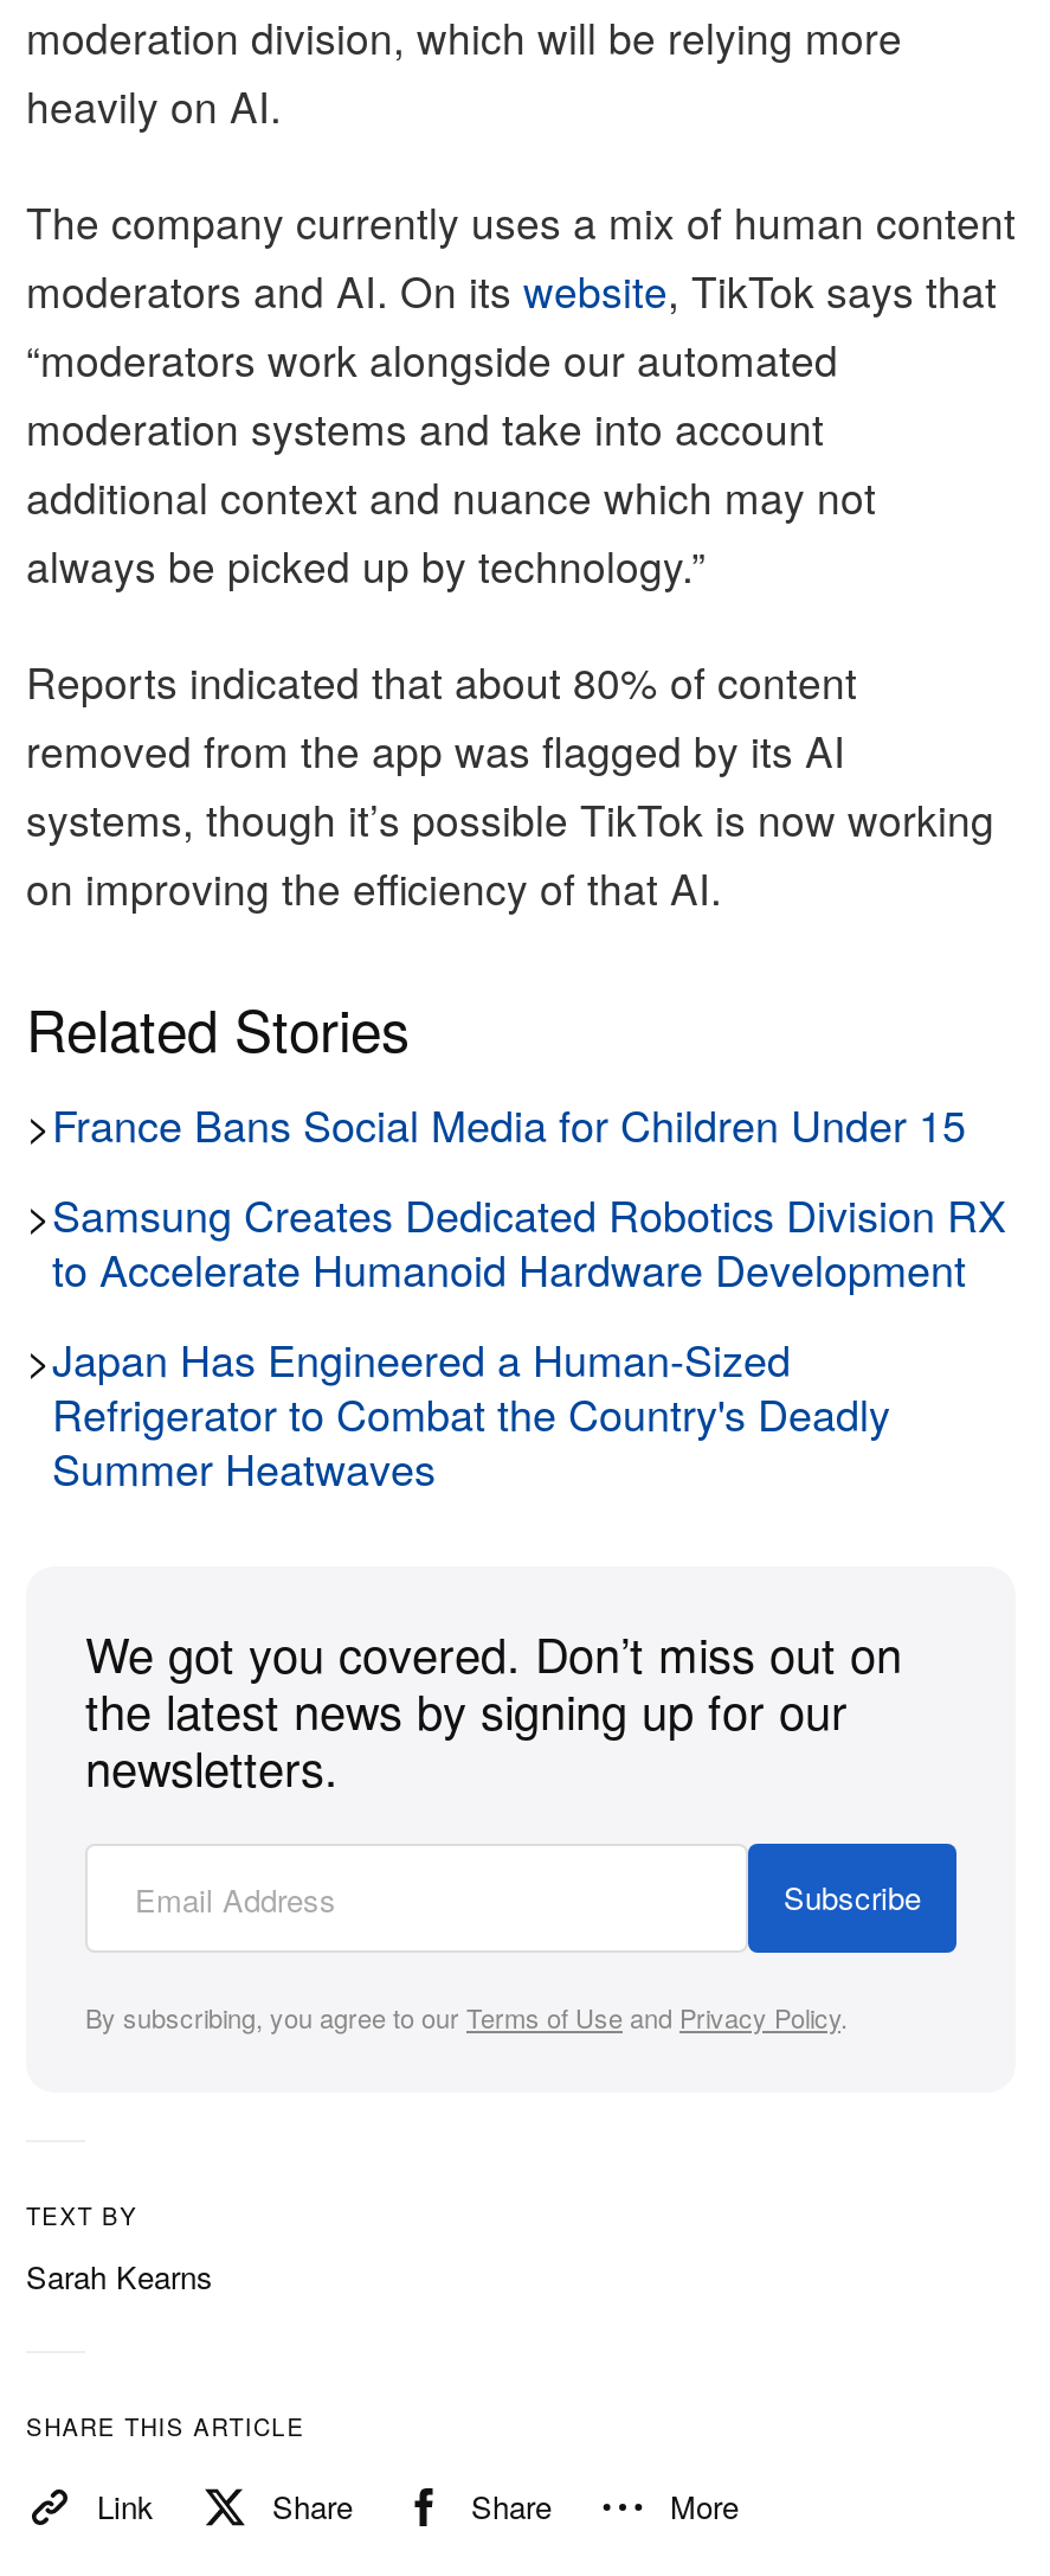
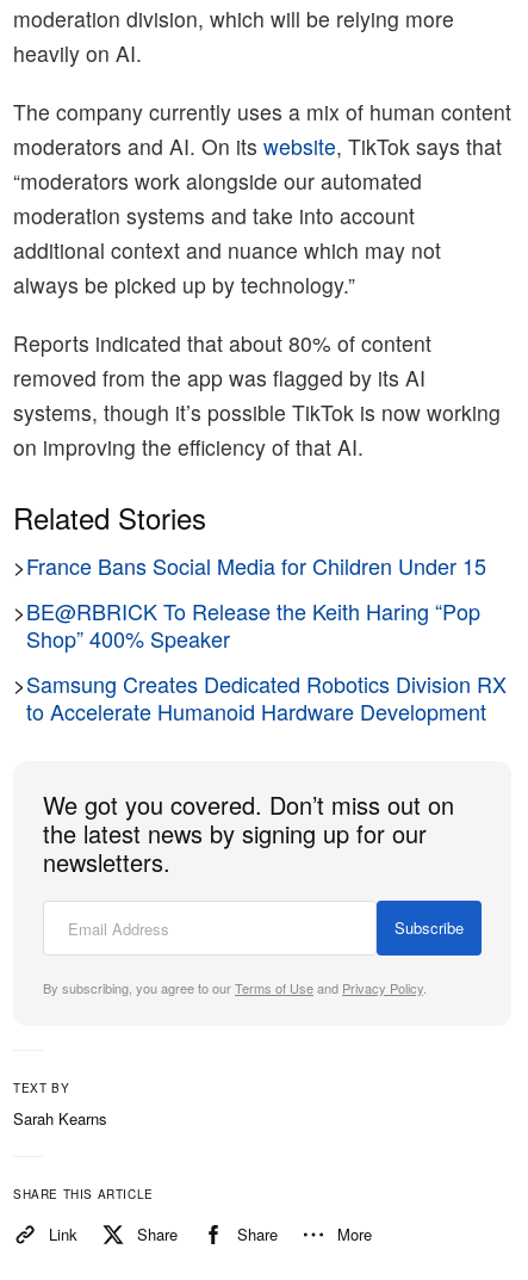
none -> [13,595,480,654] >BE@RBRICK To Release the Keith Haring “Pop | Shop” 400% Speaker
moved [26,1183,1006,1299] -> [13,668,507,727]: >Samsung Creates Dedicated Robotics Division RX | to Accelerate Humanoid Hardware Development
[26,1327,890,1498] >Japan Has Engineered a Human-Sized | Refrigerator to Combat the Country's Deadly | Summer Heatwaves -> none

